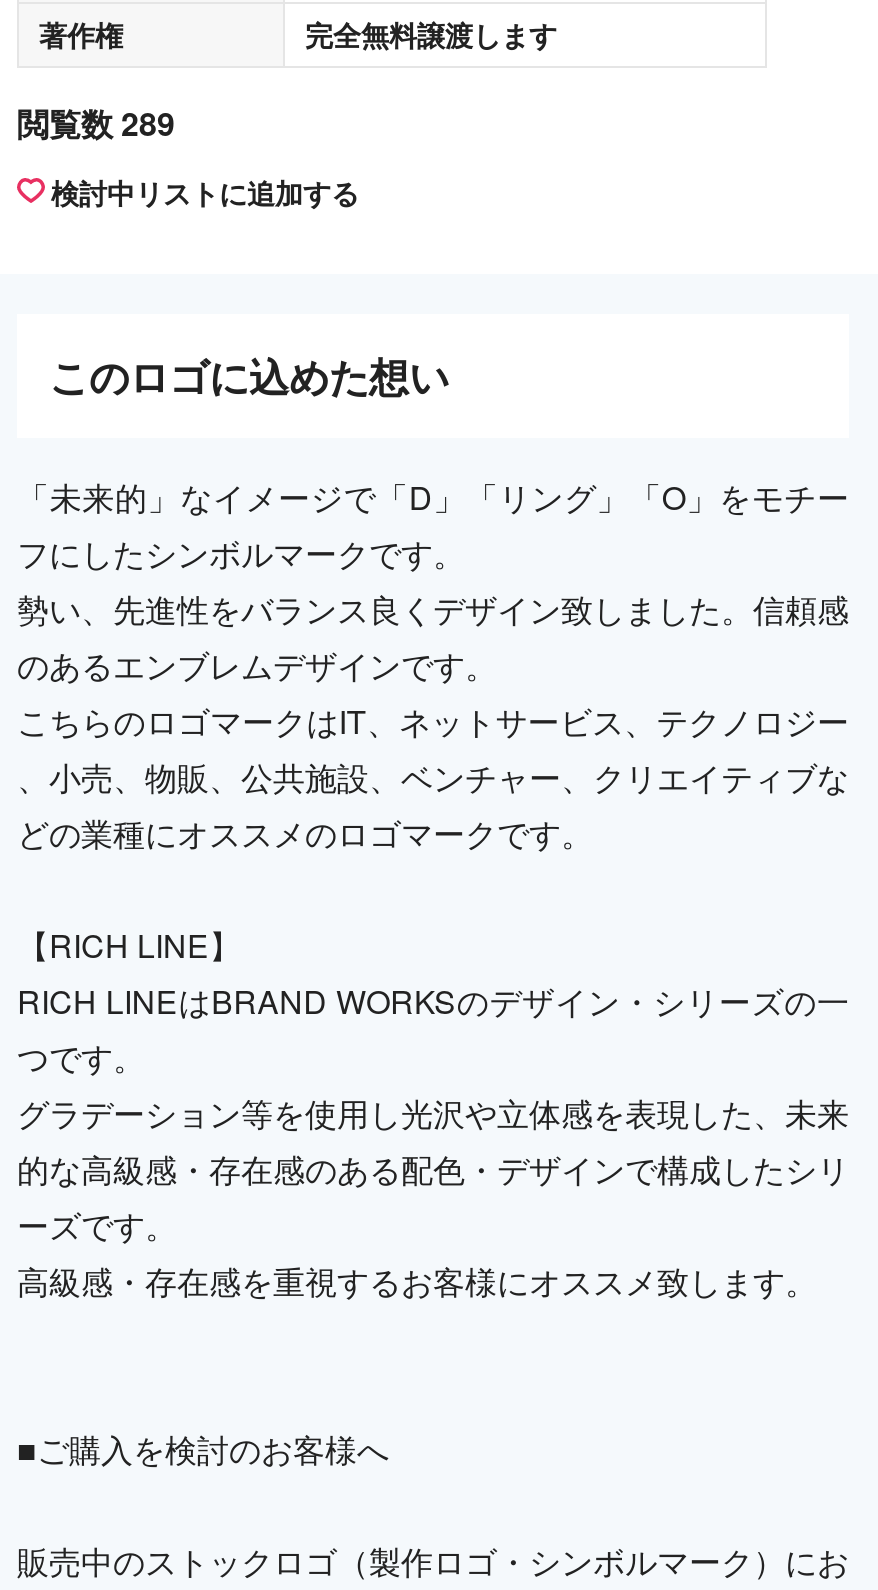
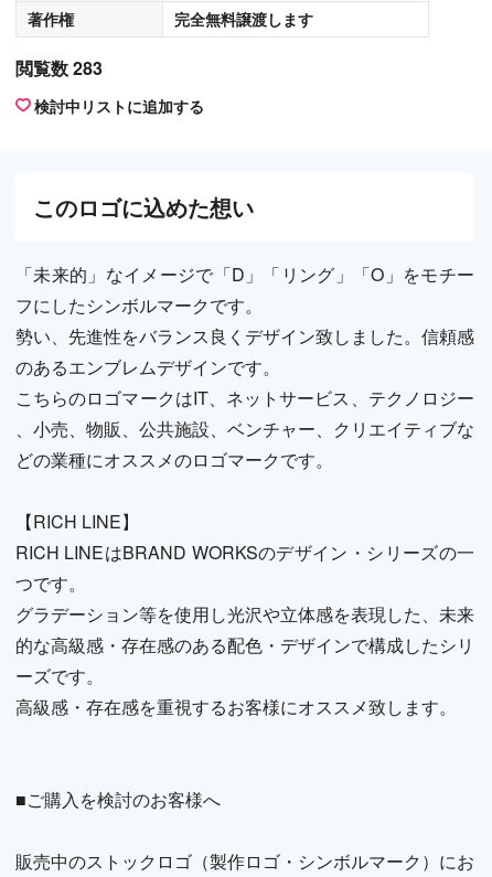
[17,99,175,145] 閲覧数 289 -> [15,55,103,80] 閲覧数 283

